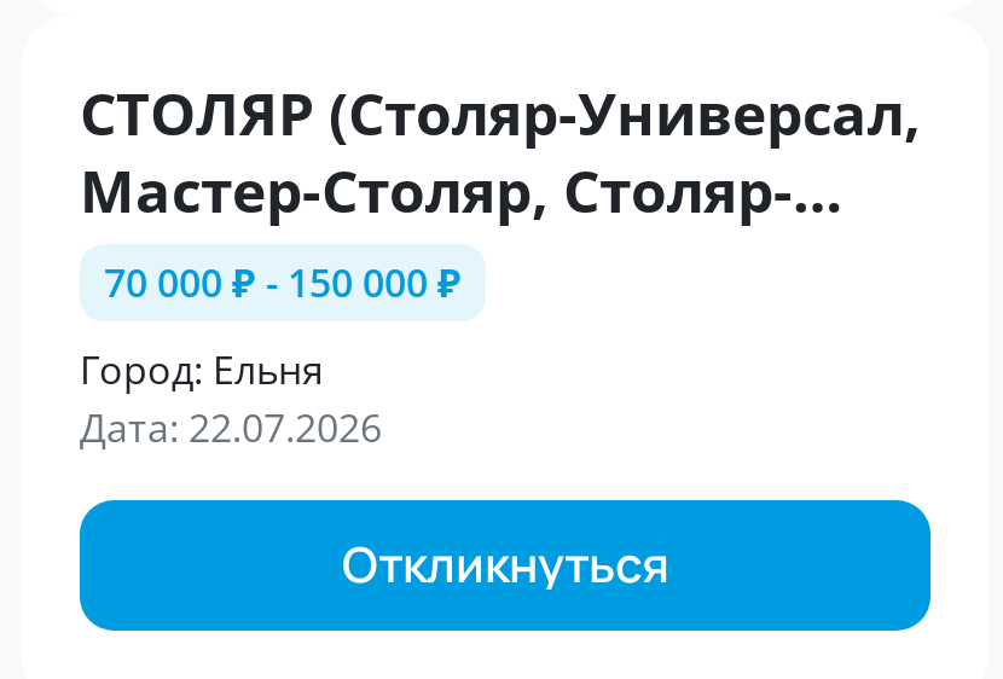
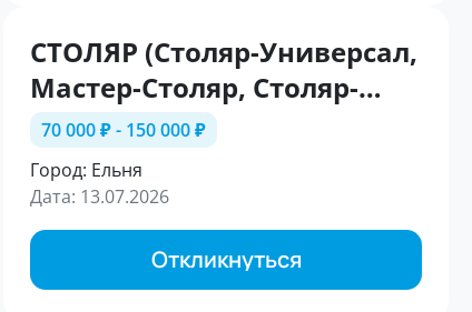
[80,401,382,454] Дата: 22.07.2026 -> [30,184,169,209] Дата: 13.07.2026

